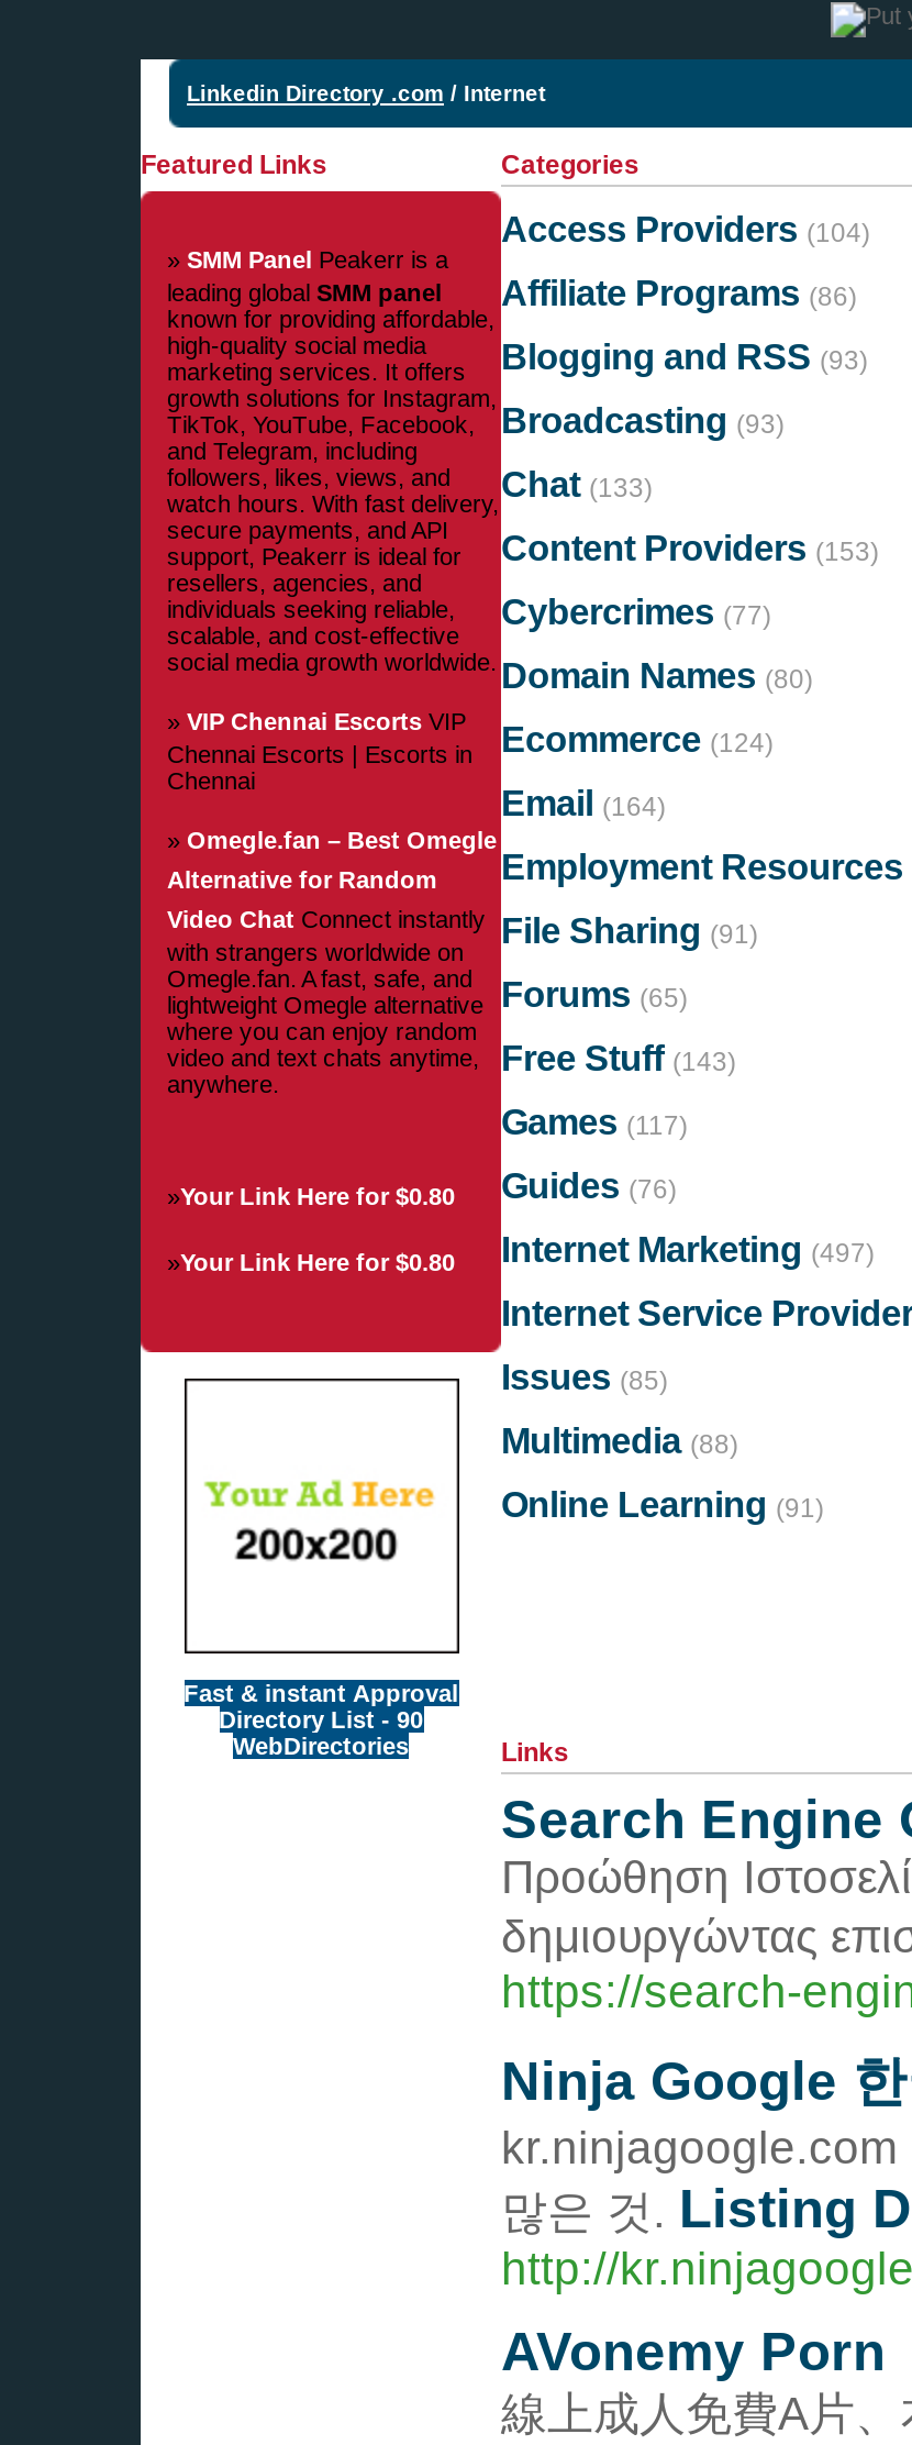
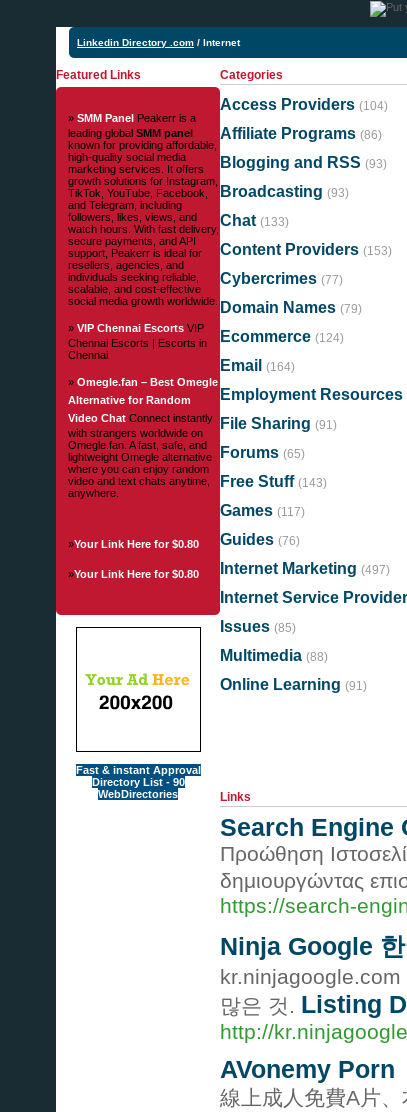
[167,649,813,695] social media growth worldwide. Domain Names (80) -> [68,295,362,316] social media growth worldwide. Domain Names (79)

